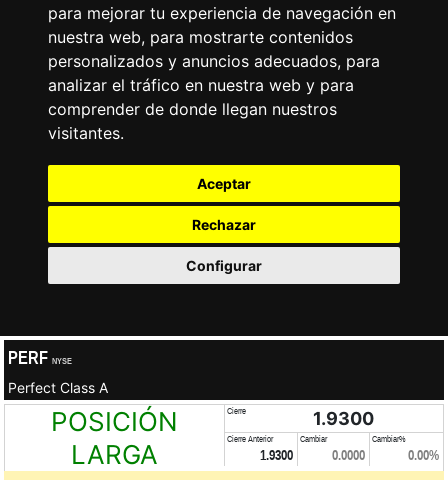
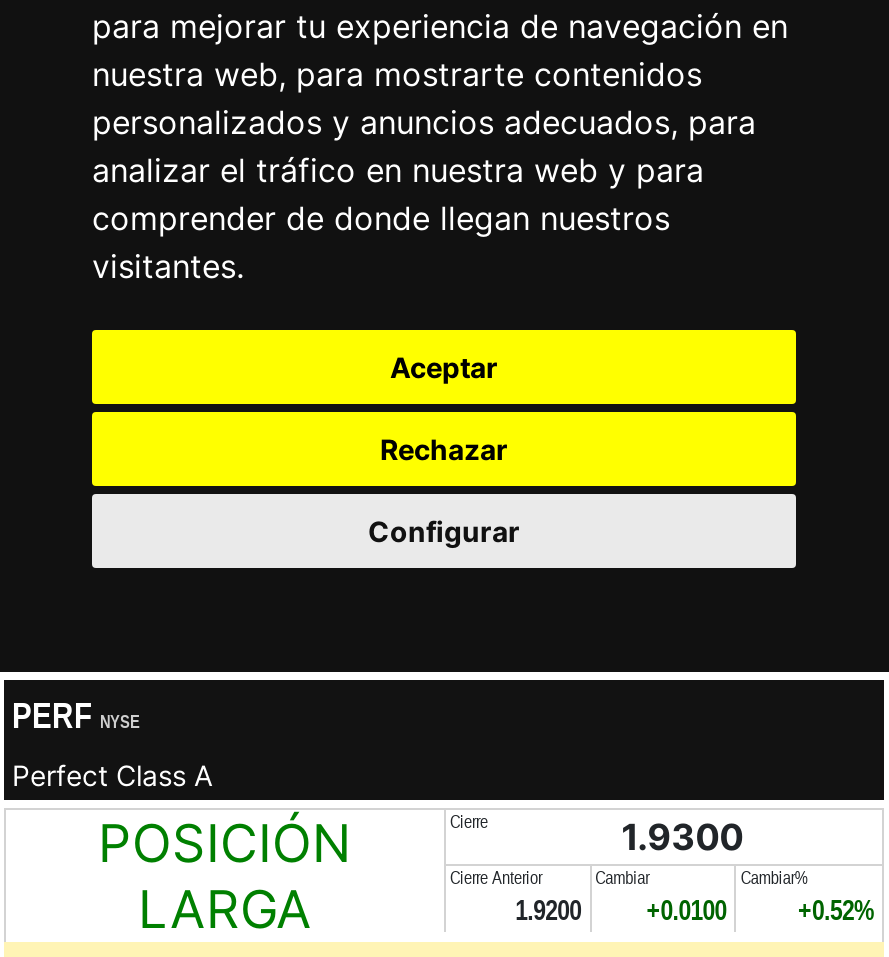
[260,447,293,463] 1.9300 -> [515,894,581,926] 1.9200
[332,447,365,463] 0.0000 -> [647,894,727,926] +0.0100
[408,447,439,463] 0.00% -> [798,894,874,926] +0.52%

